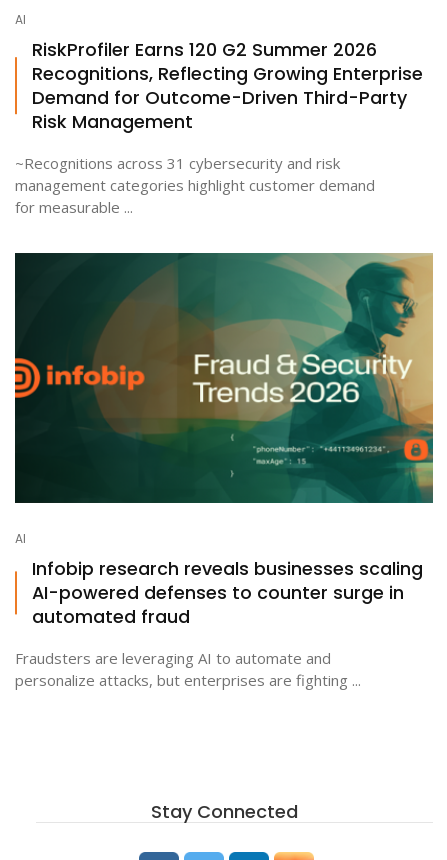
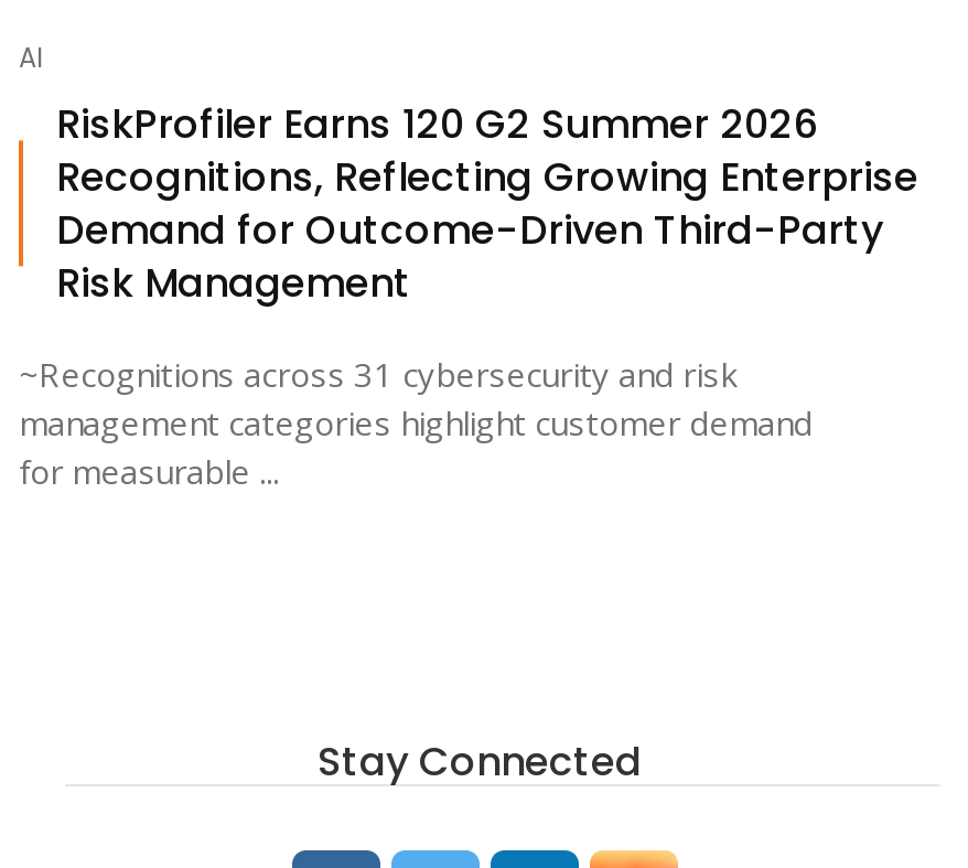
[14,252,434,690] [image] | AI | Infobip research reveals businesses scaling | AI-powered defenses to counter surge in | automated fraud | Fraudsters are leveraging AI to automate and | personalize attacks, but enterprises are fighting ... -> none

